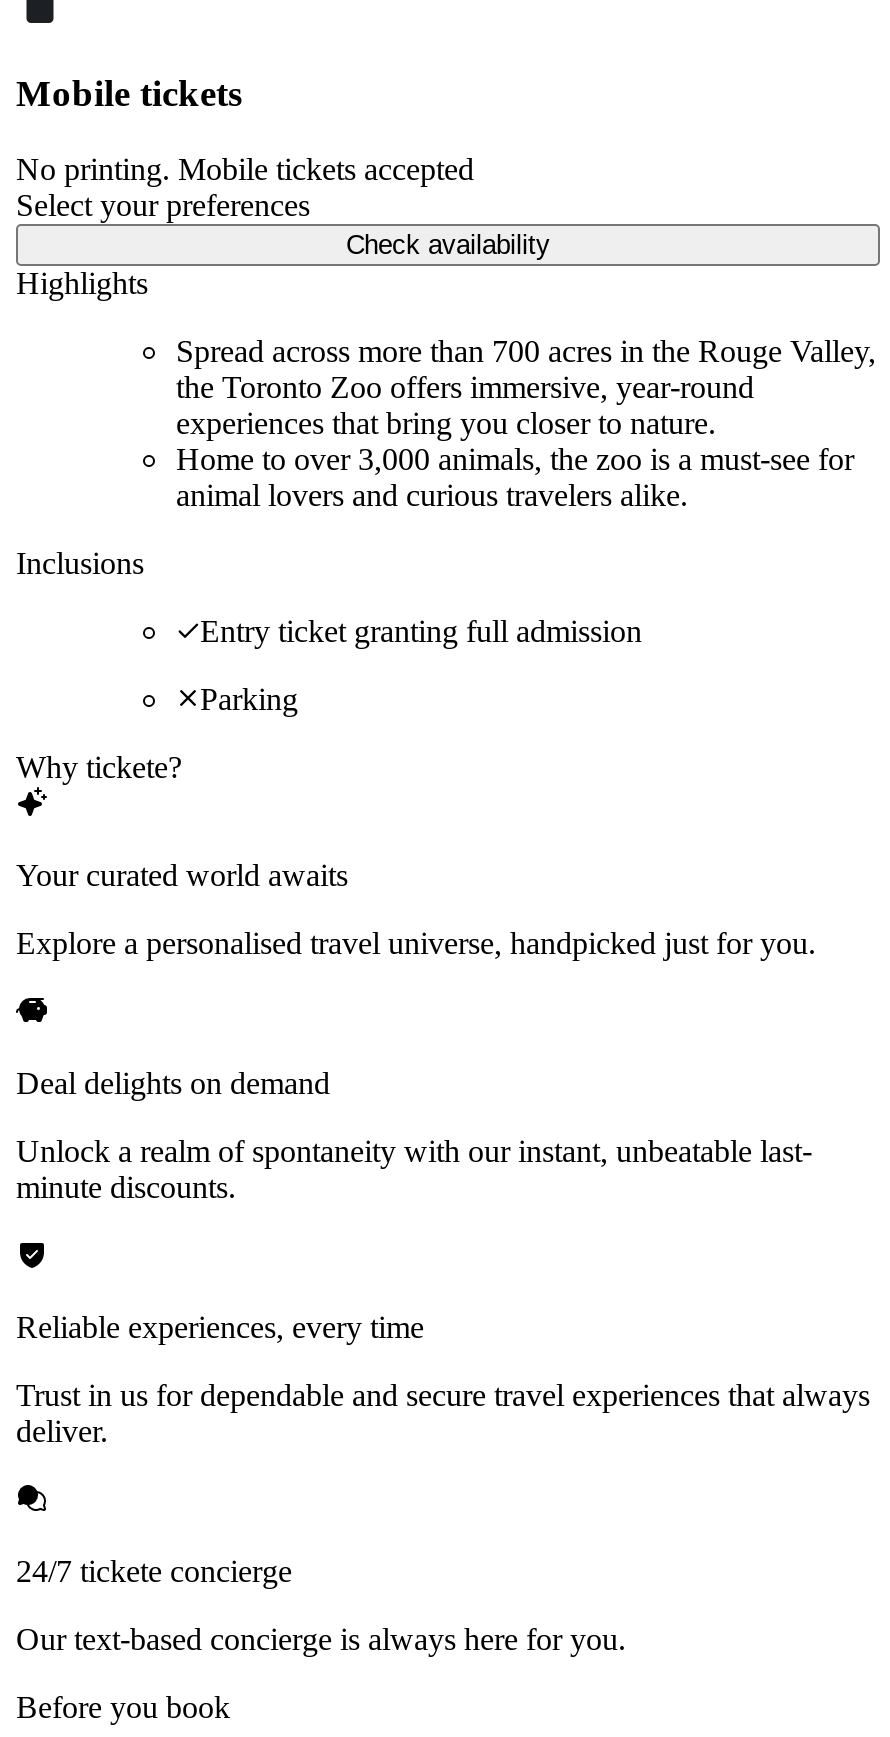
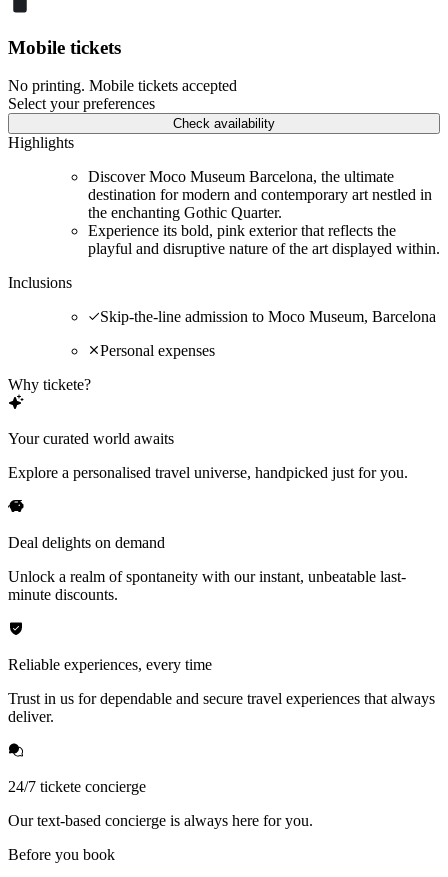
[176,335,876,513] Spread across more than 700 acres in the Rouge Valley, | the Toronto Zoo offers immersive, year-round | experiences that bring you closer to nature. | Home to over 3,000 animals, the zoo is a must-see for | animal lovers and curious travelers alike. -> [88,168,440,257] Discover Moco Museum Barcelona, the ultimate | destination for modern and contemporary art nestled in | the enchanting Gothic Quarter. | Experience its bold, pink exterior that reflects the | playful and disruptive nature of the art displayed within.
[200,615,642,649] Entry ticket granting full admission -> [100,308,436,325] Skip-the-line admission to Moco Museum, Barcelona
[200,683,298,717] Parking -> [100,342,215,359] Personal expenses

